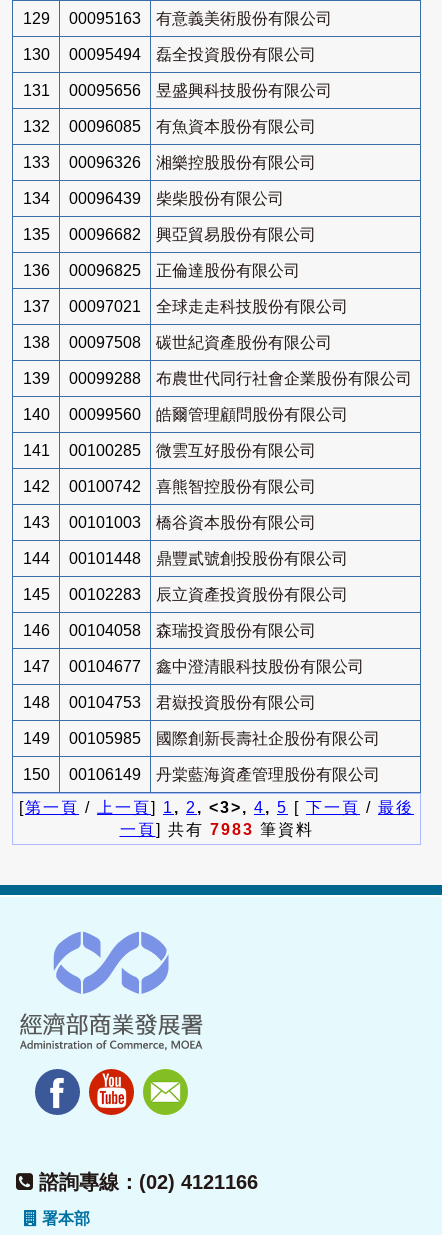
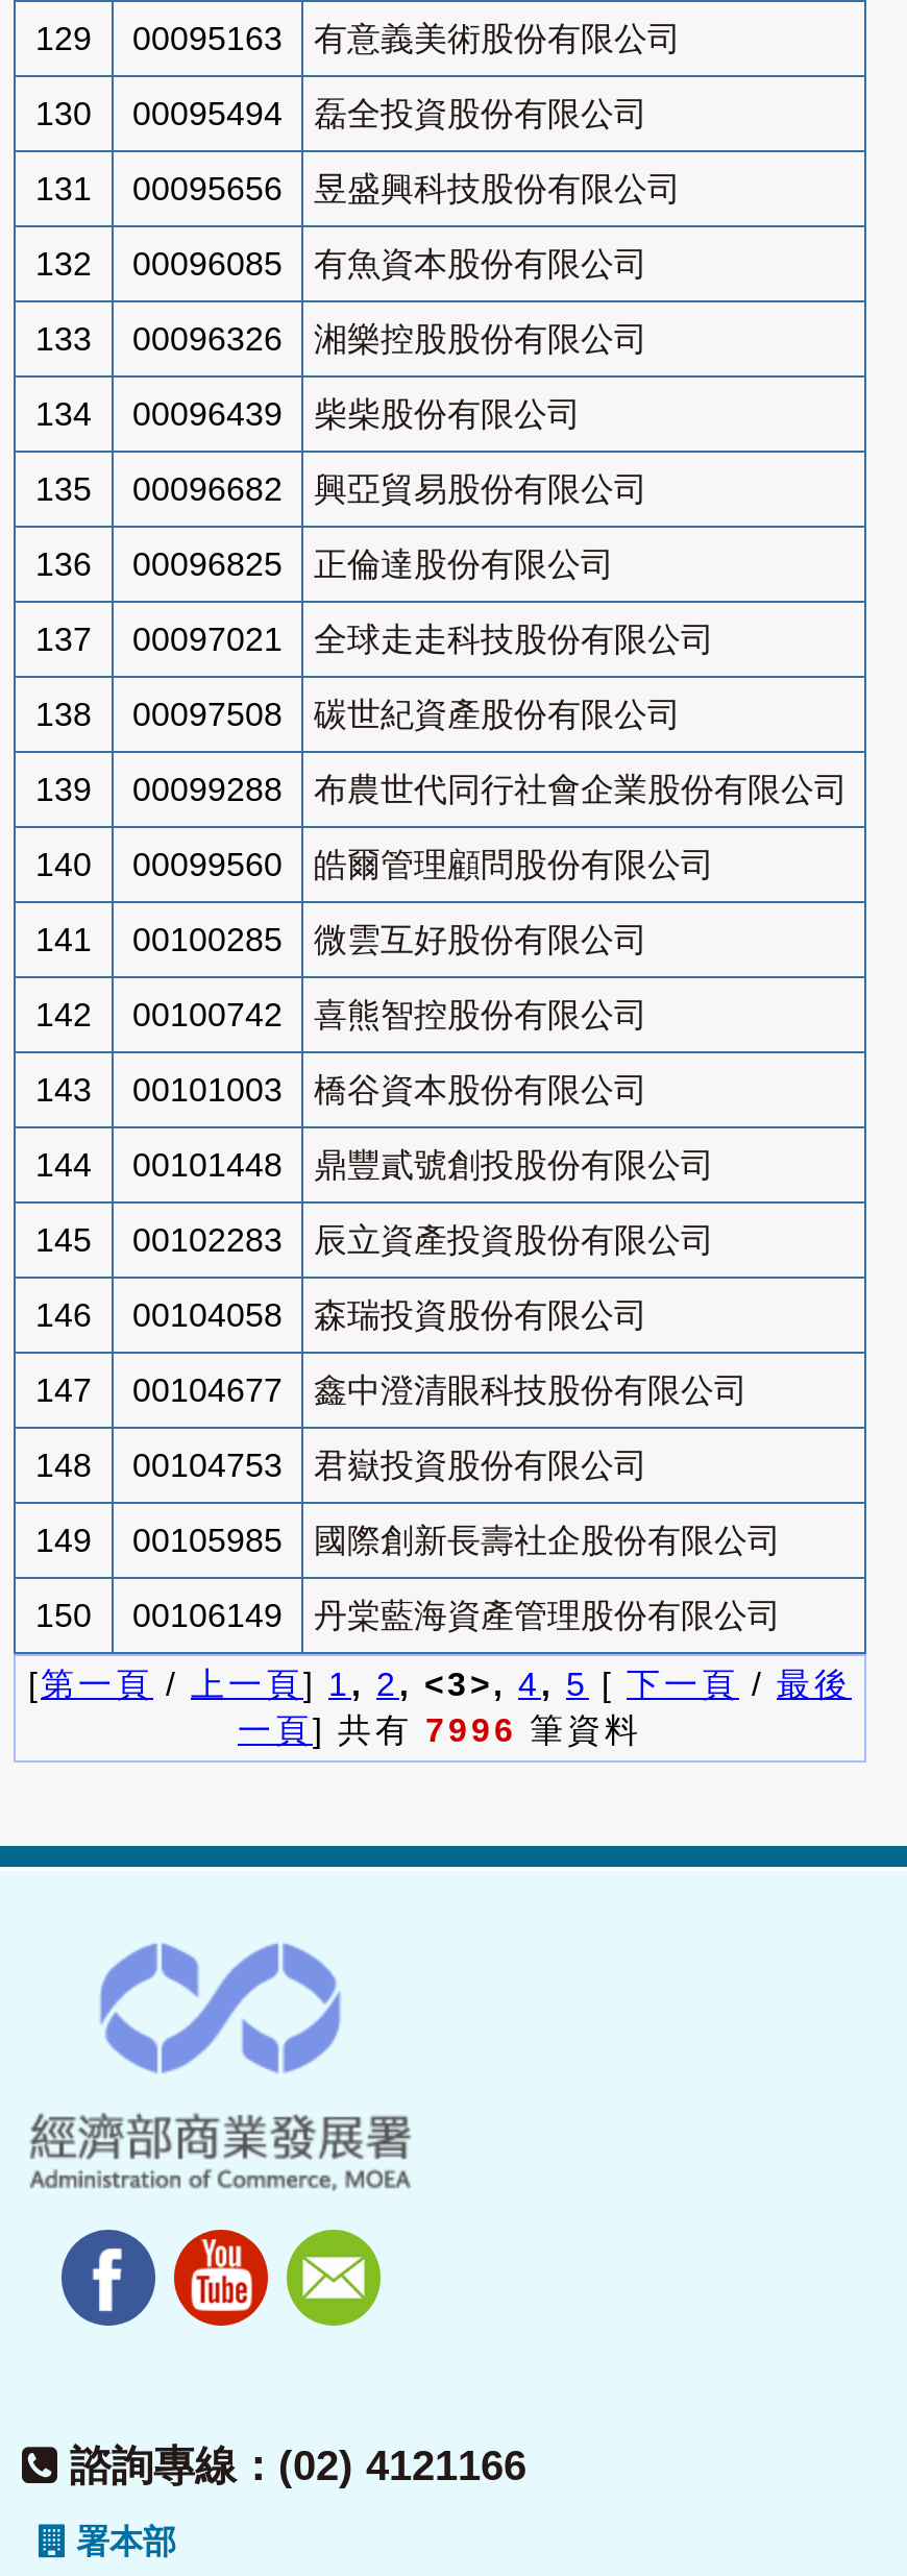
[119,821,313,838] 一頁] 共有7983筆資料 -> [238,1712,642,1748] 一頁] 共有7996筆資料

